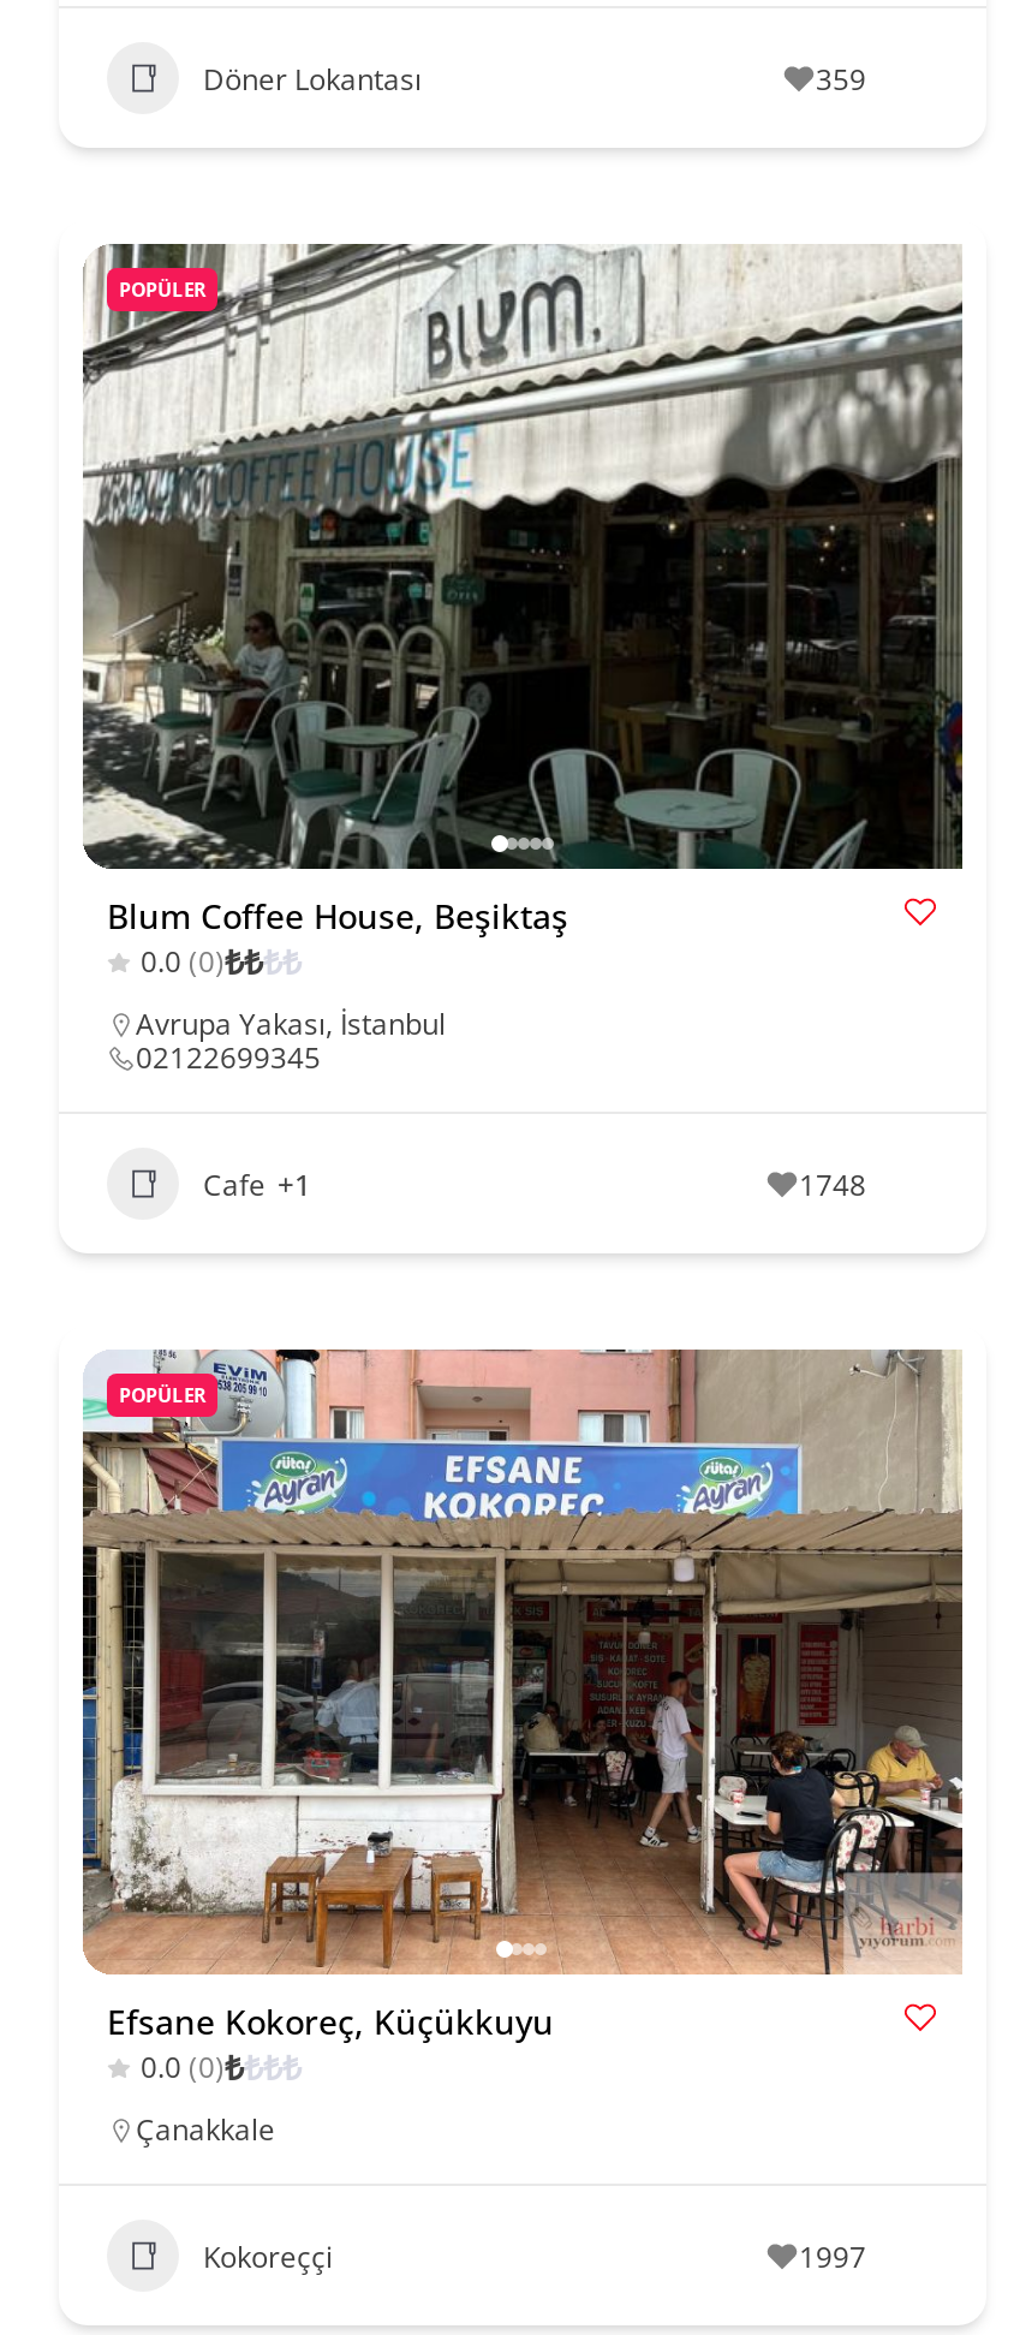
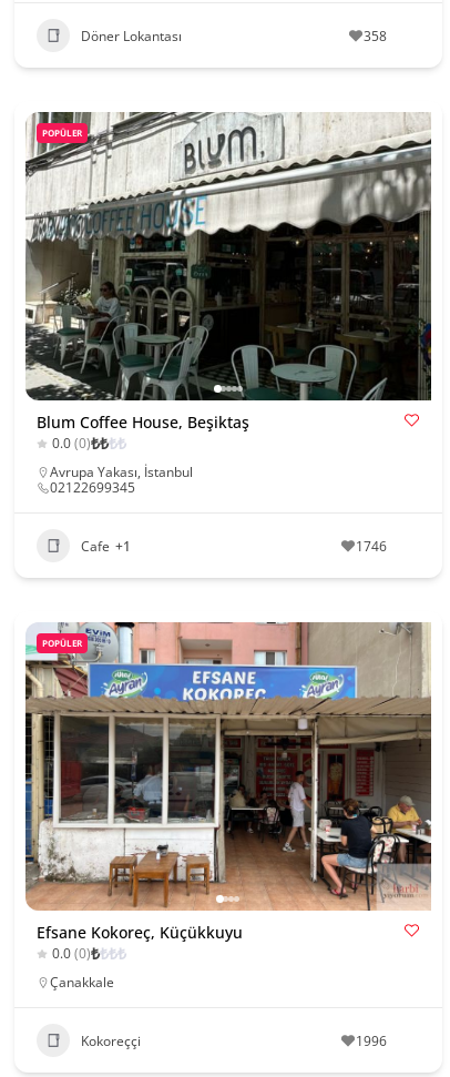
[816,58,866,99] 359 -> [364,26,387,45] 358
[799,1164,866,1205] 1748 -> [356,537,387,555] 1746
[799,2236,866,2277] 1997 -> [356,1031,387,1050] 1996

